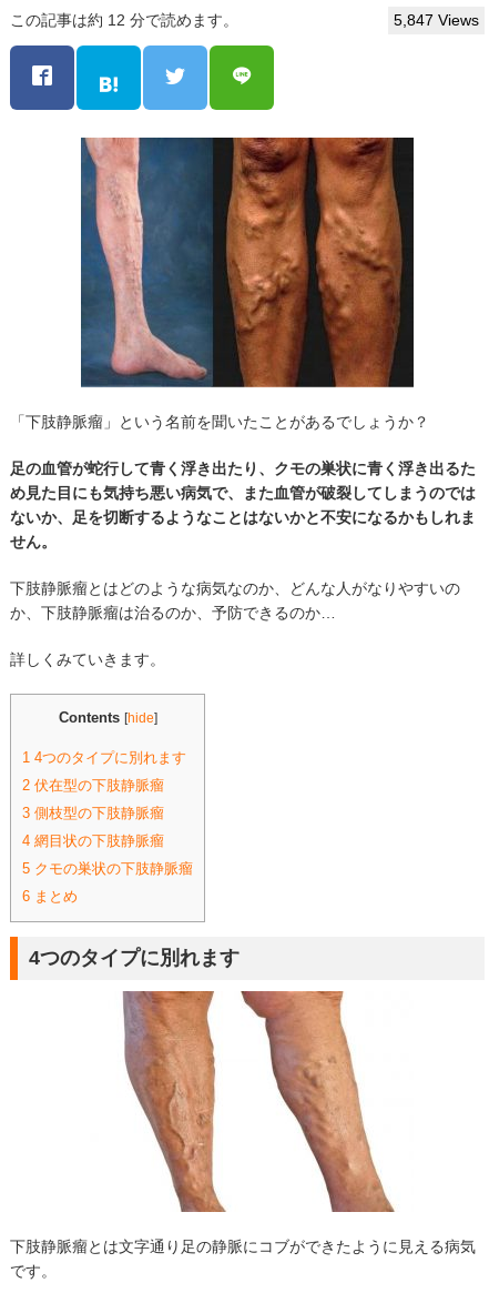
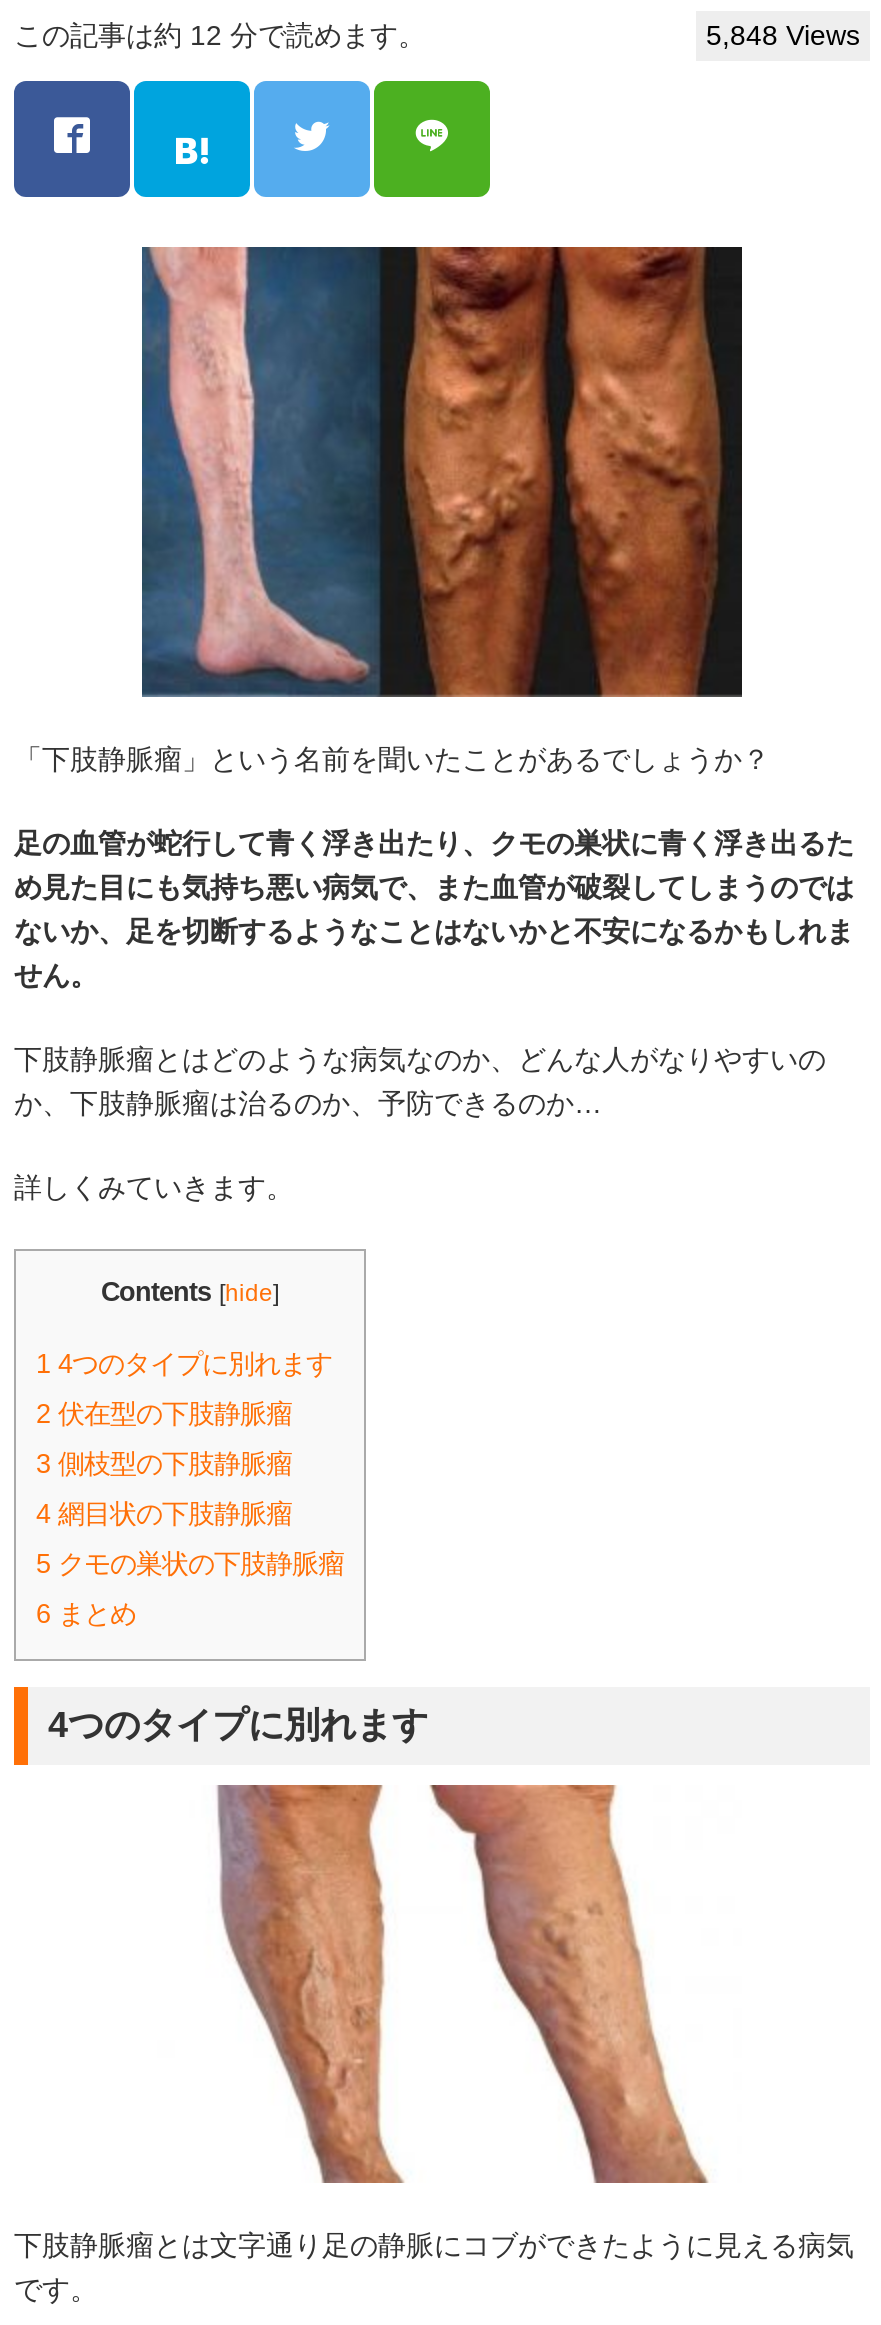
[394,11,479,29] 5,847 Views -> [706,19,860,51] 5,848 Views

